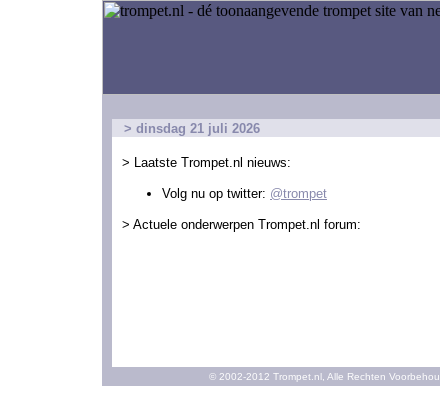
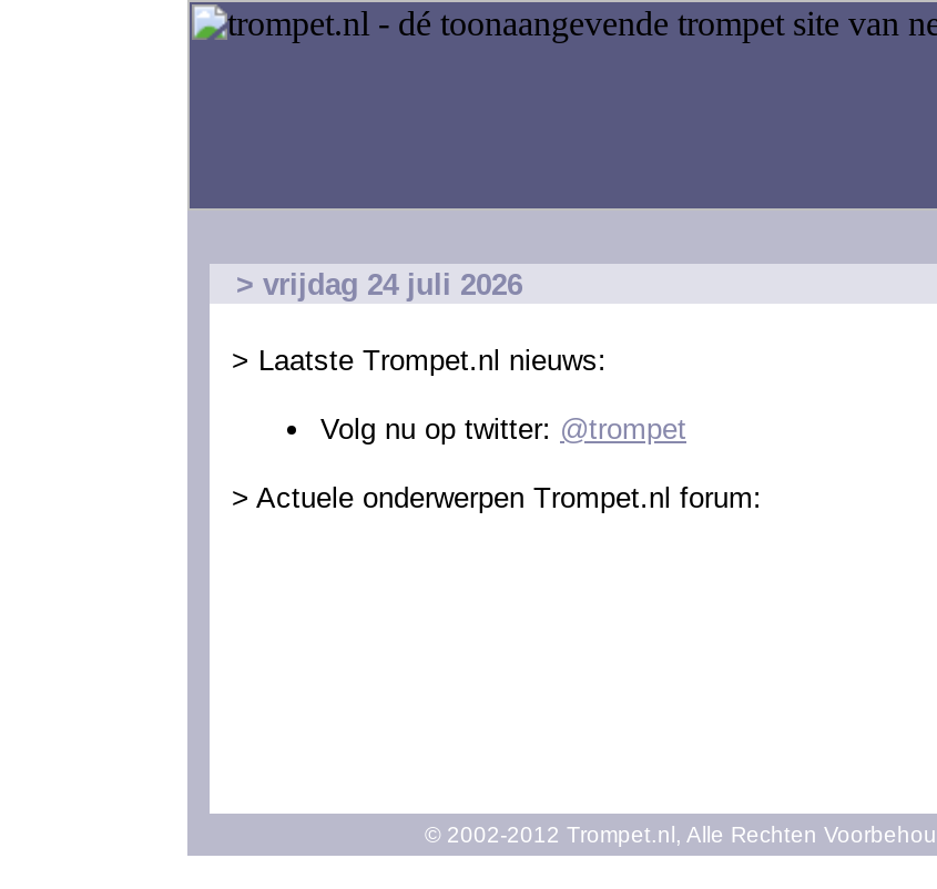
[124,121,260,136] > dinsdag 21 juli 2026 -> [236,268,522,302] > vrijdag 24 juli 2026

